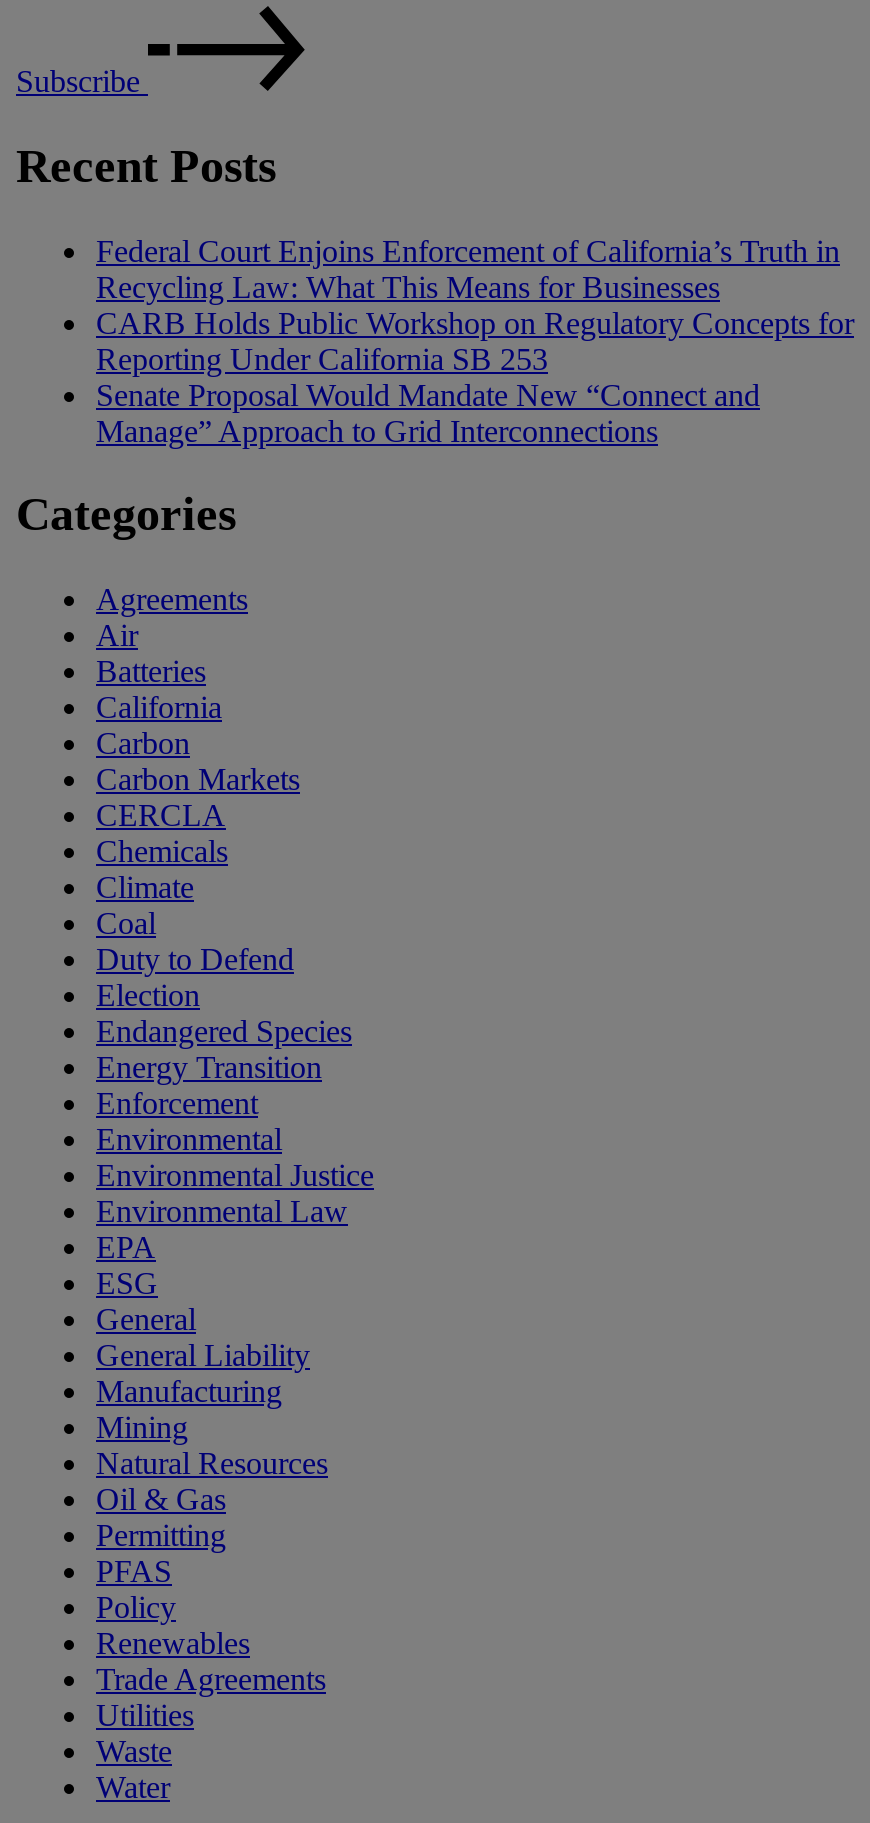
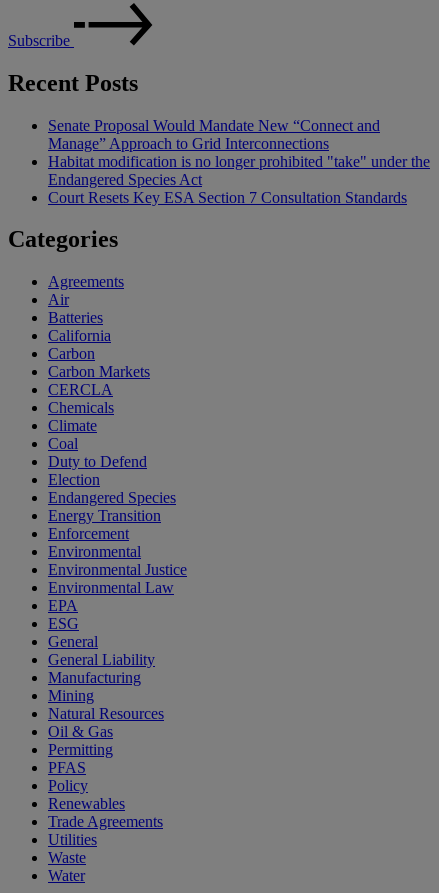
[96,233,854,375] Federal Court Enjoins Enforcement of California’s Truth in | Recycling Law: What This Means for Businesses | CARB Holds Public Workshop on Regulatory Concepts for | Reporting Under California SB 253 -> none
moved [96,377,760,447] -> [48,116,380,151]: Senate Proposal Would Mandate New “Connect and | Manage” Approach to Grid Interconnections
none -> [48,152,430,205] Habitat modification is no longer prohibited "take" under the | Endangered Species Act | Court Resets Key ESA Section 7 Consultation Standards

